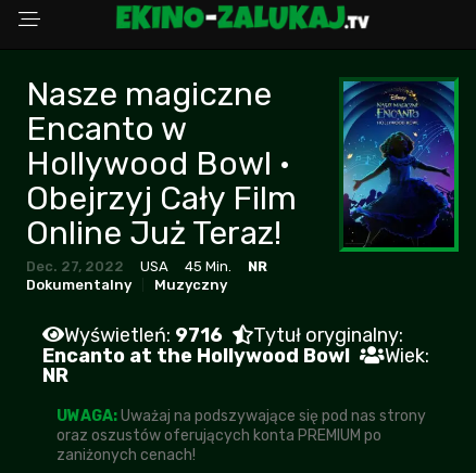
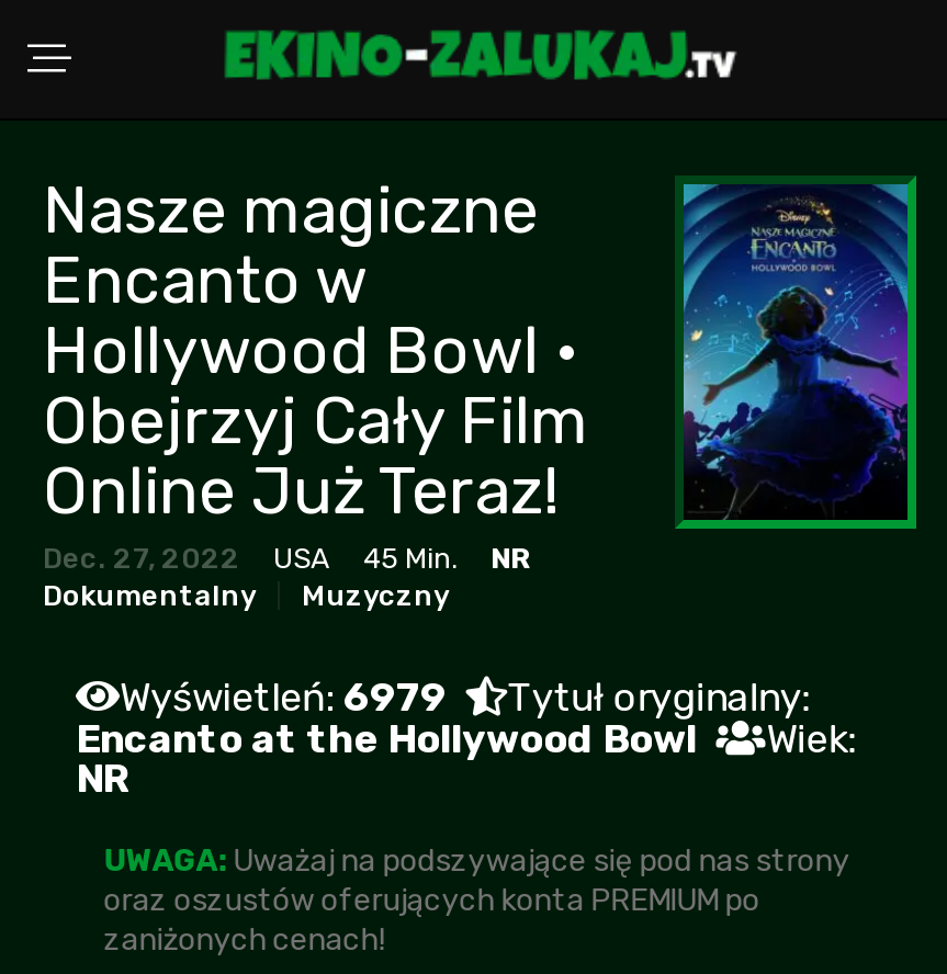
[64,323,403,347] Wyświetleń: 9716 Tytuł oryginalny: -> [120,673,810,722] Wyświetleń: 6979 Tytuł oryginalny:

